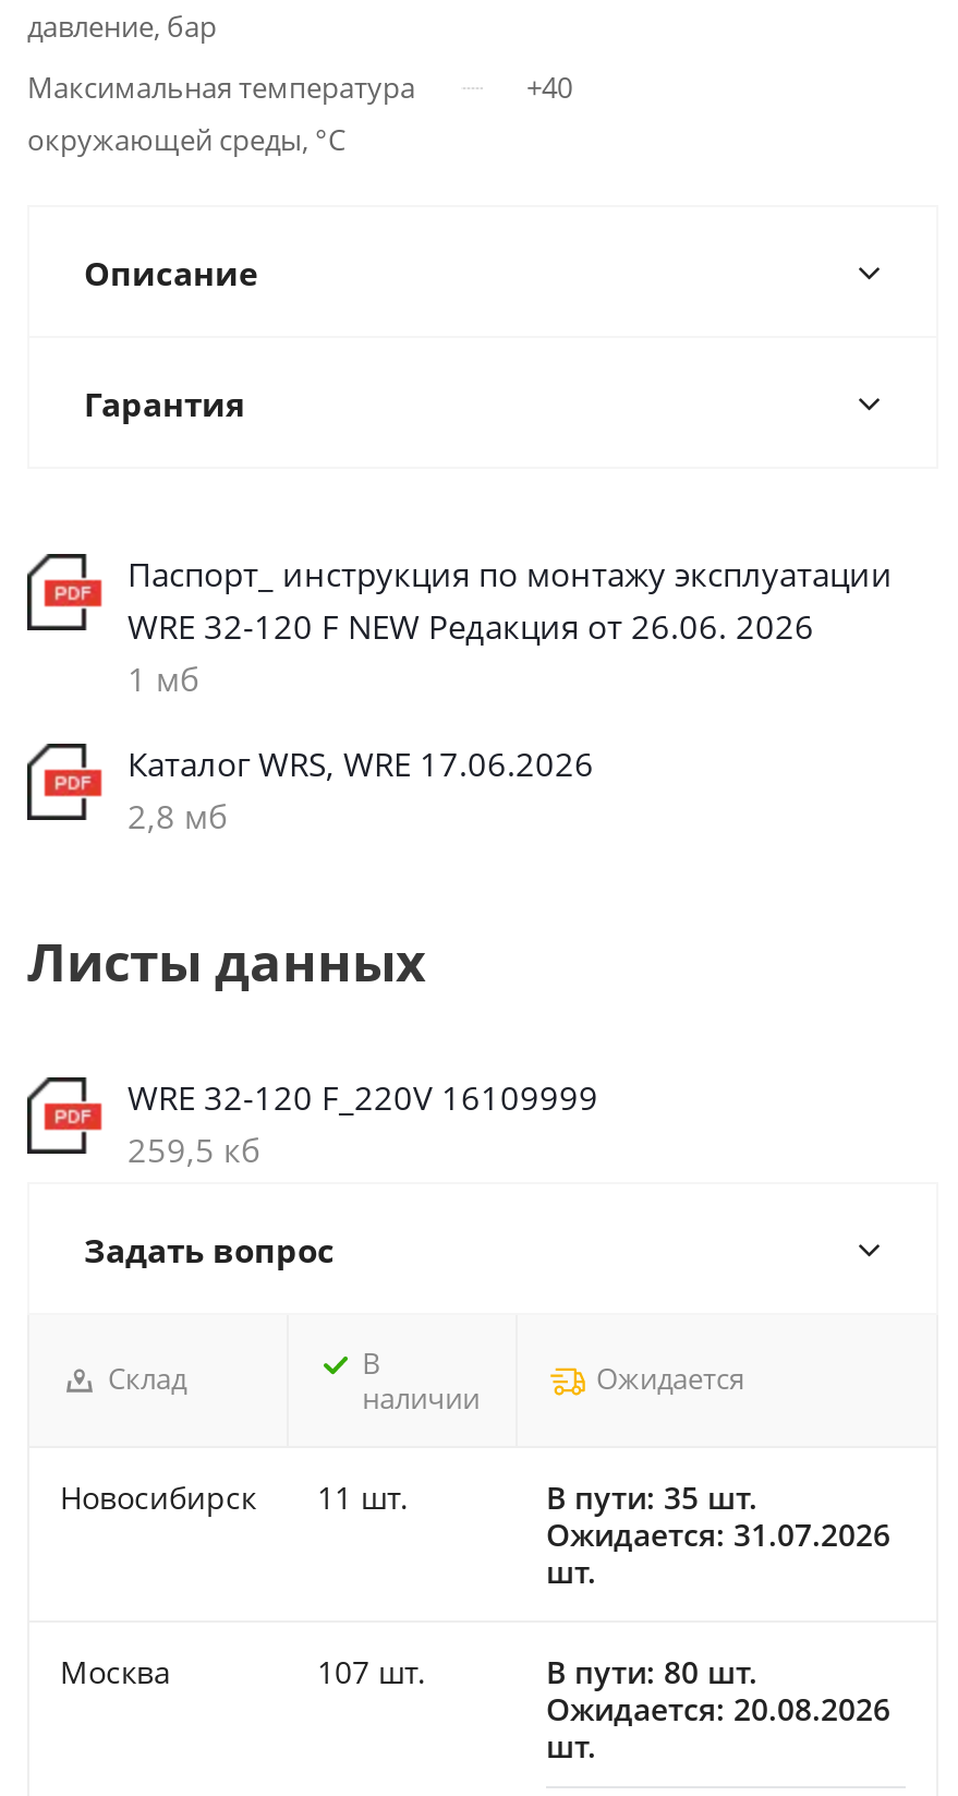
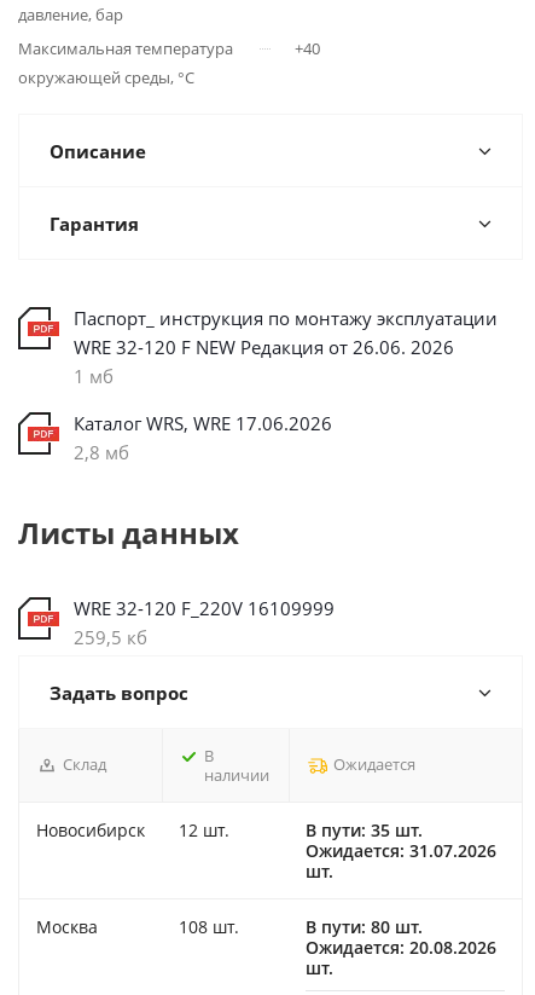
[60,1476,409,1518] Новосибирск 11 шт. -> [36,818,229,841] Новосибирск 12 шт.
[317,1651,426,1692] 107 шт. -> [179,915,239,938] 108 шт.

